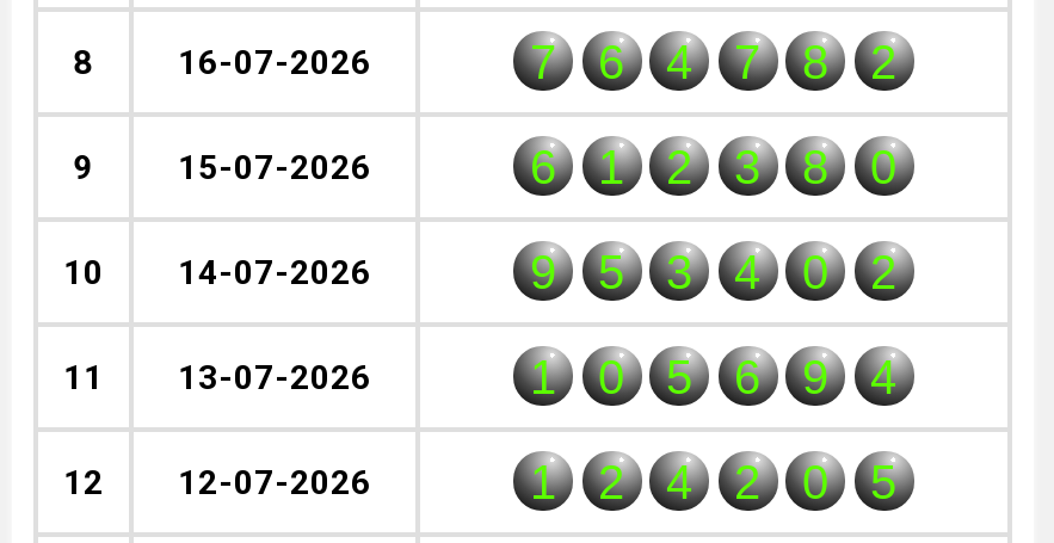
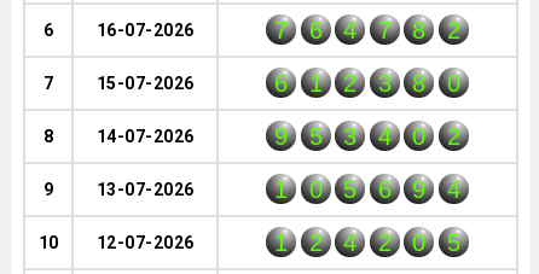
[74,44,94,82] 8 -> [43,21,53,40] 6
[74,149,94,187] 9 -> [43,74,53,93] 7
[63,254,104,292] 10 -> [43,127,53,147] 8
[63,359,104,397] 11 -> [43,180,53,200] 9
[63,464,371,502] 12 12-07-2026 -> [38,233,194,253] 10 12-07-2026

